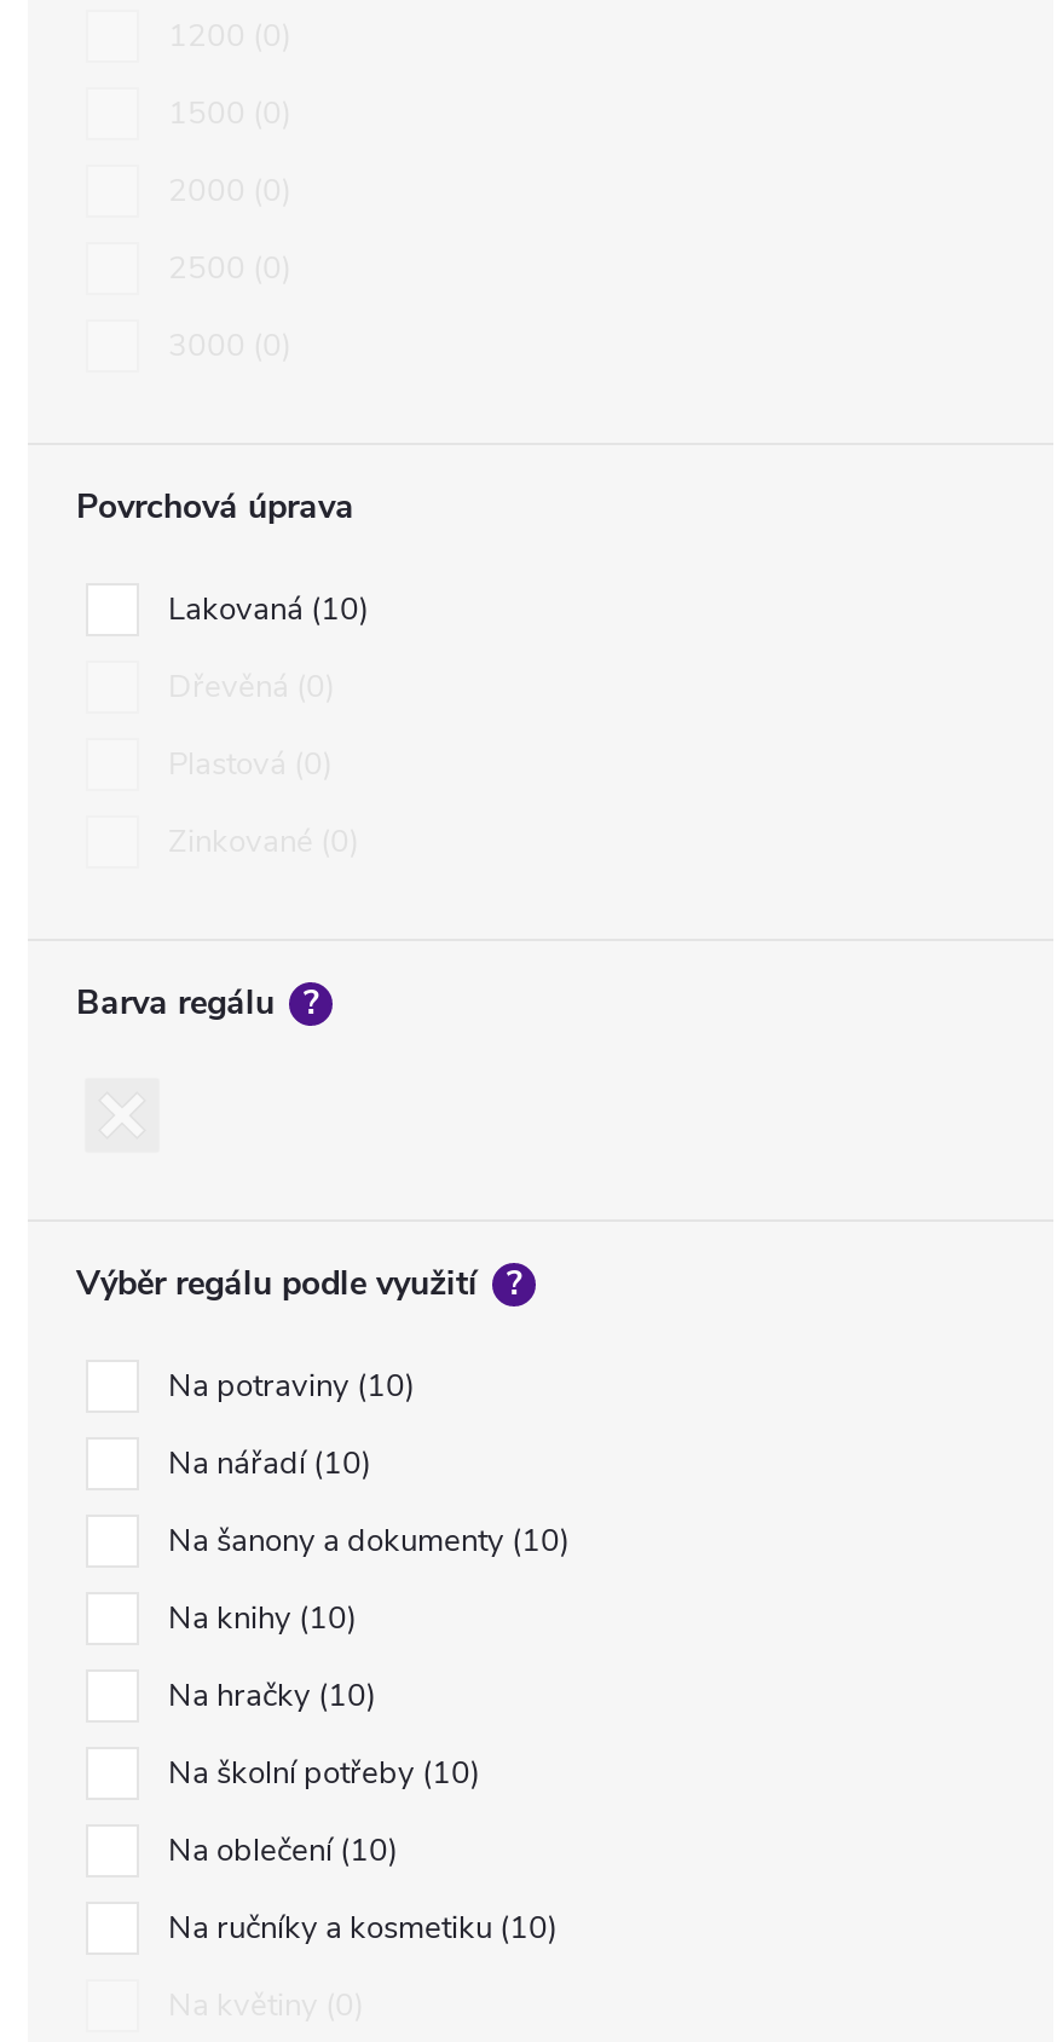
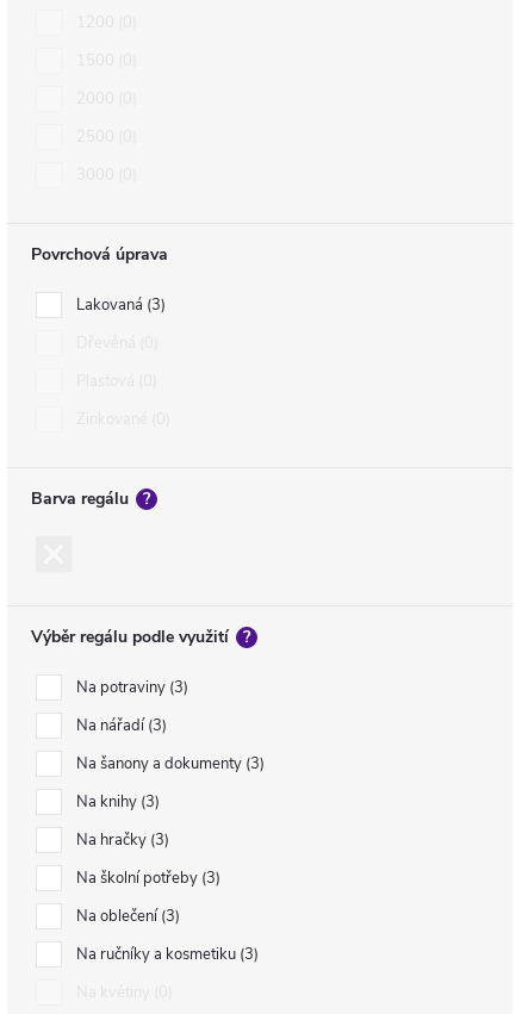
[168,588,359,631] Lakovaná 10 -> [76,294,161,316] Lakovaná 3
[168,1365,405,1408] Na potraviny 10 -> [76,677,184,698] Na potraviny 3
[168,1442,362,1486] Na nářadí 10 -> [76,715,162,736] Na nářadí 3
[168,1519,560,1563] Na šanony a dokumenty 10 -> [76,753,260,775] Na šanony a dokumenty 3
[168,1597,347,1640] Na knihy 10 -> [76,791,155,813] Na knihy 3
[168,1674,366,1718] Na hračky 10 -> [76,829,164,851] Na hračky 3
[168,1752,470,1795] Na školní potřeby 10 -> [76,867,216,889] Na školní potřeby 3
[168,1829,388,1873] Na oblečení 10 -> [76,906,175,927] Na oblečení 3
[168,1907,548,1950] Na ručníky a kosmetiku 10 -> [76,944,254,965] Na ručníky a kosmetiku 3

